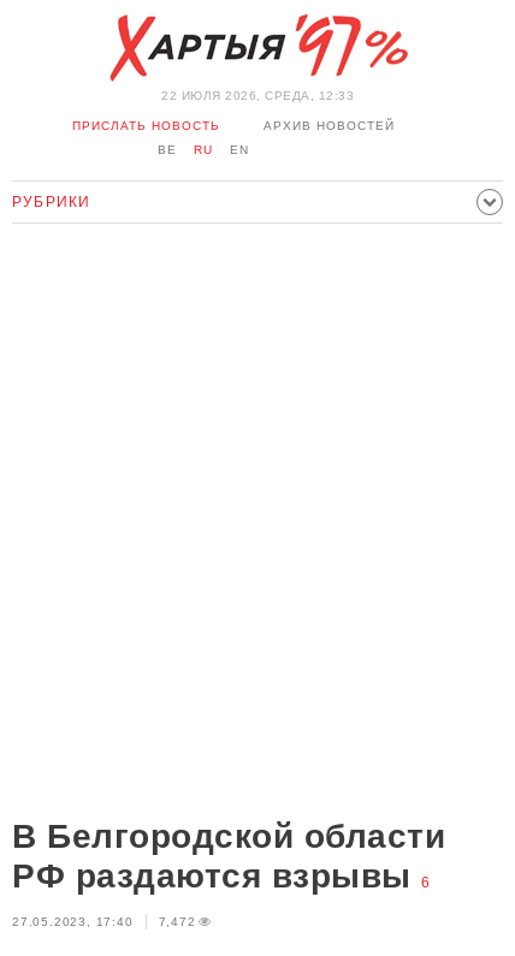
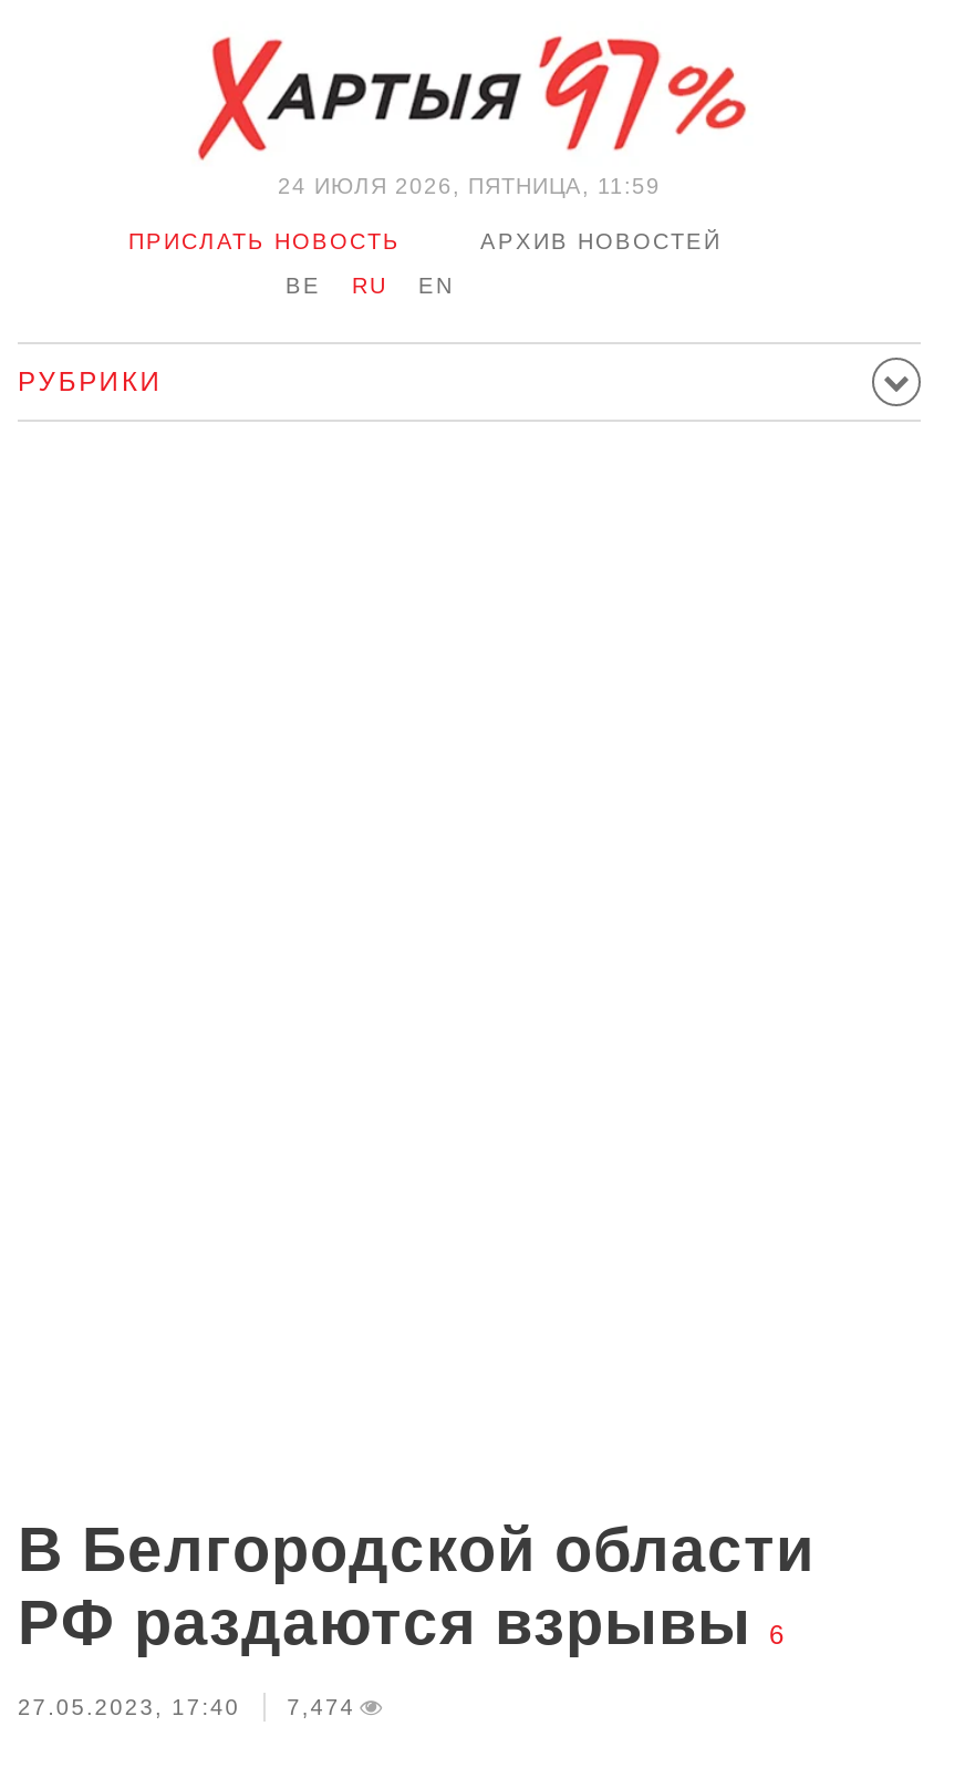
[161,89,354,102] 22 ИЮЛЯ 2026, СРЕДА, 12:33 -> [278,174,661,198] 24 ИЮЛЯ 2026, ПЯТНИЦА, 11:59
[12,915,196,928] 27.05.2023, 17:40 7,472 -> [18,1695,355,1719] 27.05.2023, 17:40 7,474

